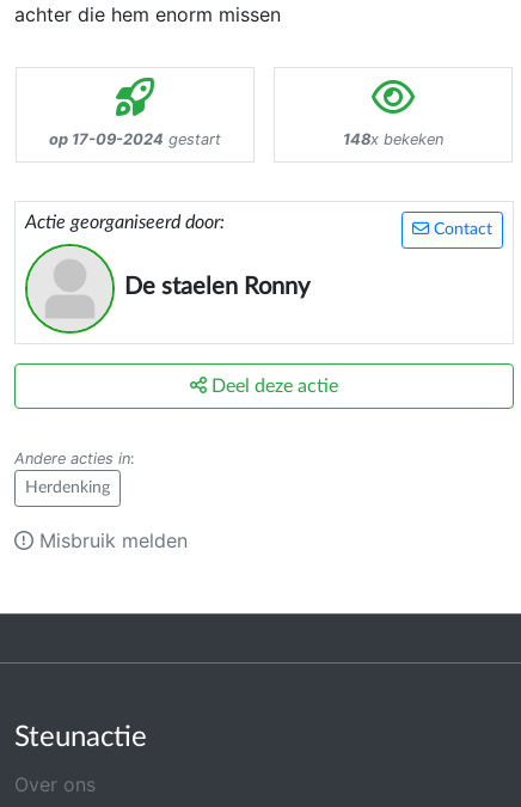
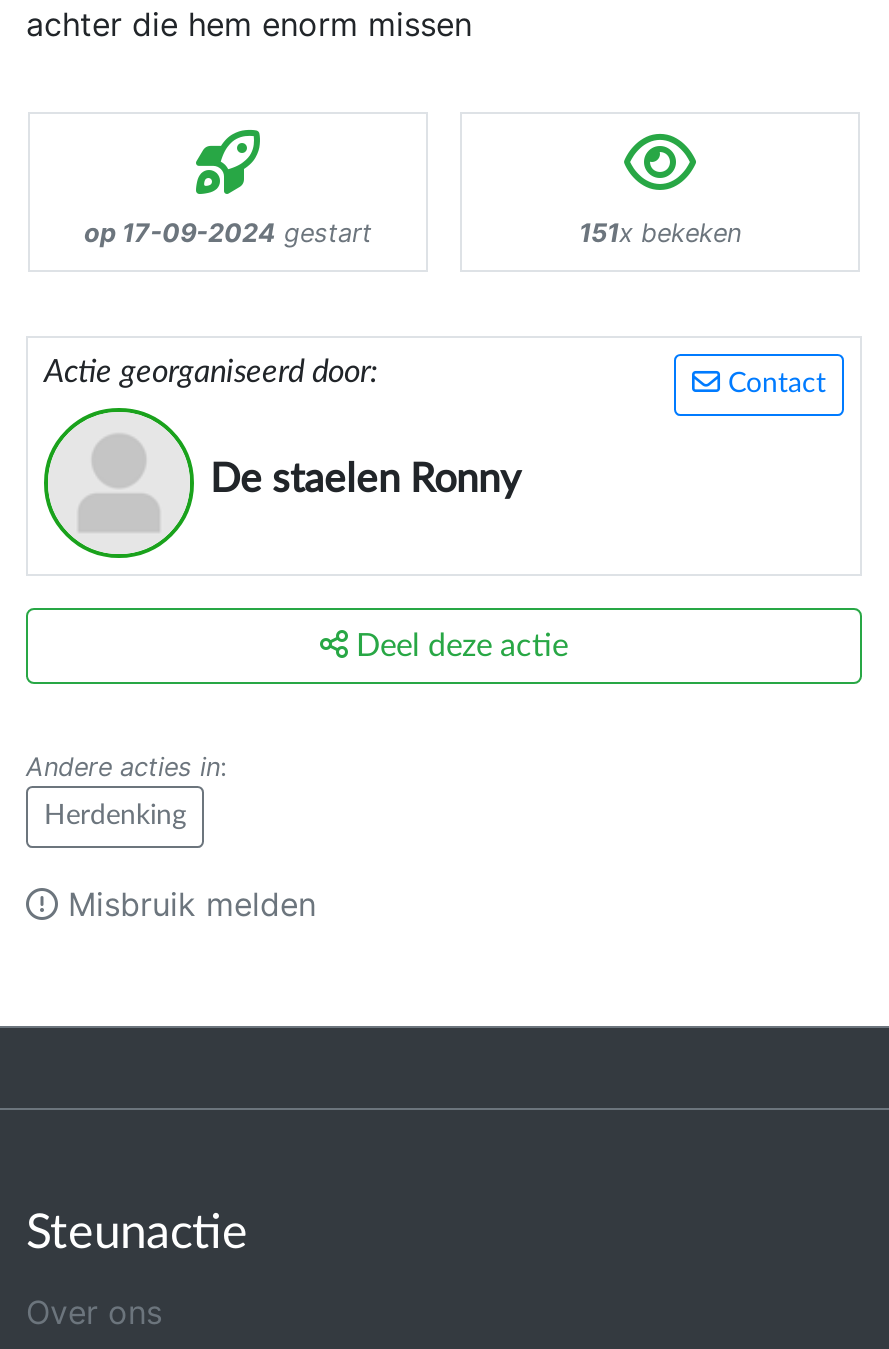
[343,131,443,149] 148x bekeken -> [579,219,741,249] 151x bekeken

